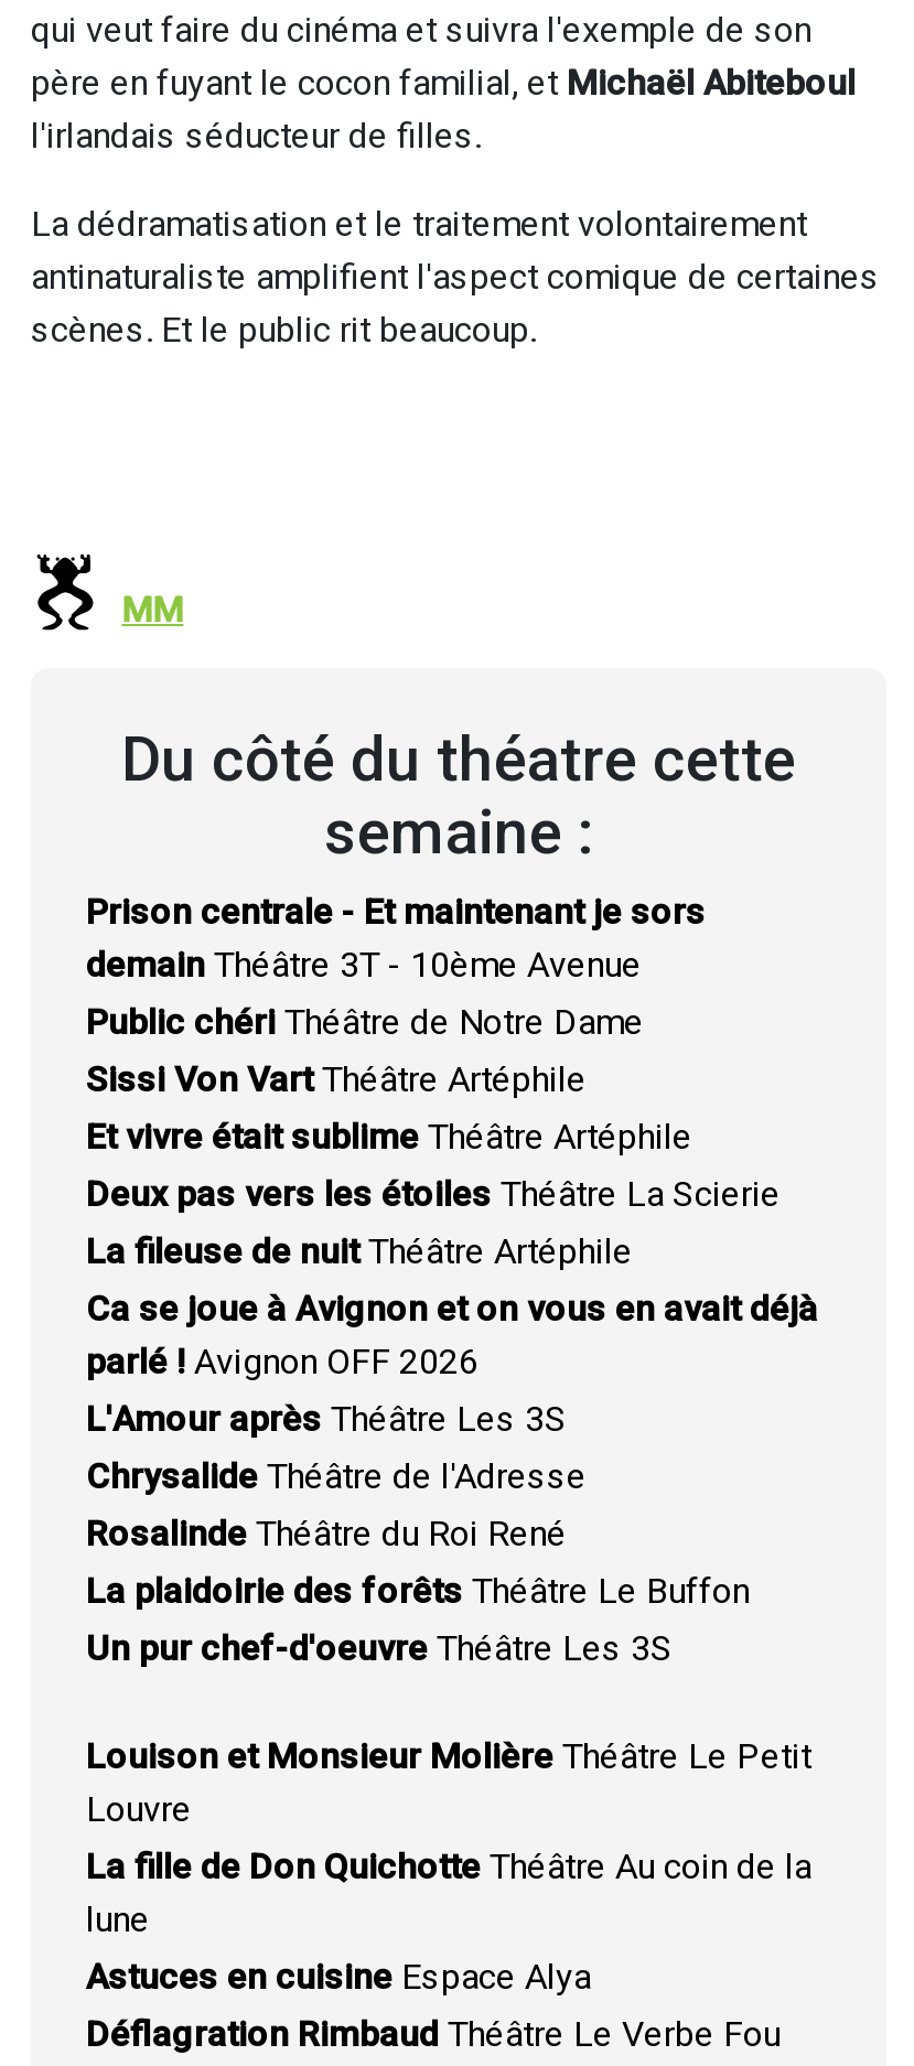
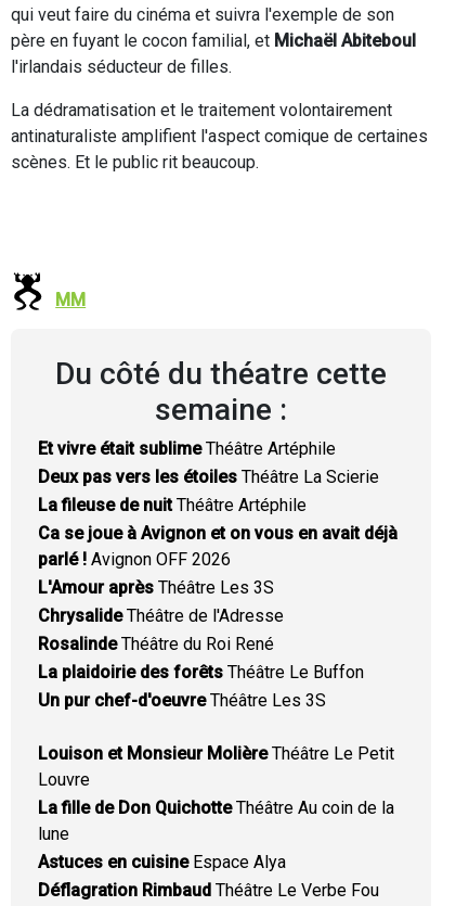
[86,891,706,1100] Prison centrale - Et maintenant je sors | demain Théâtre 3T - 10ème Avenue | Public chéri Théâtre de Notre Dame | Sissi Von VartThéâtre Artéphile -> none

